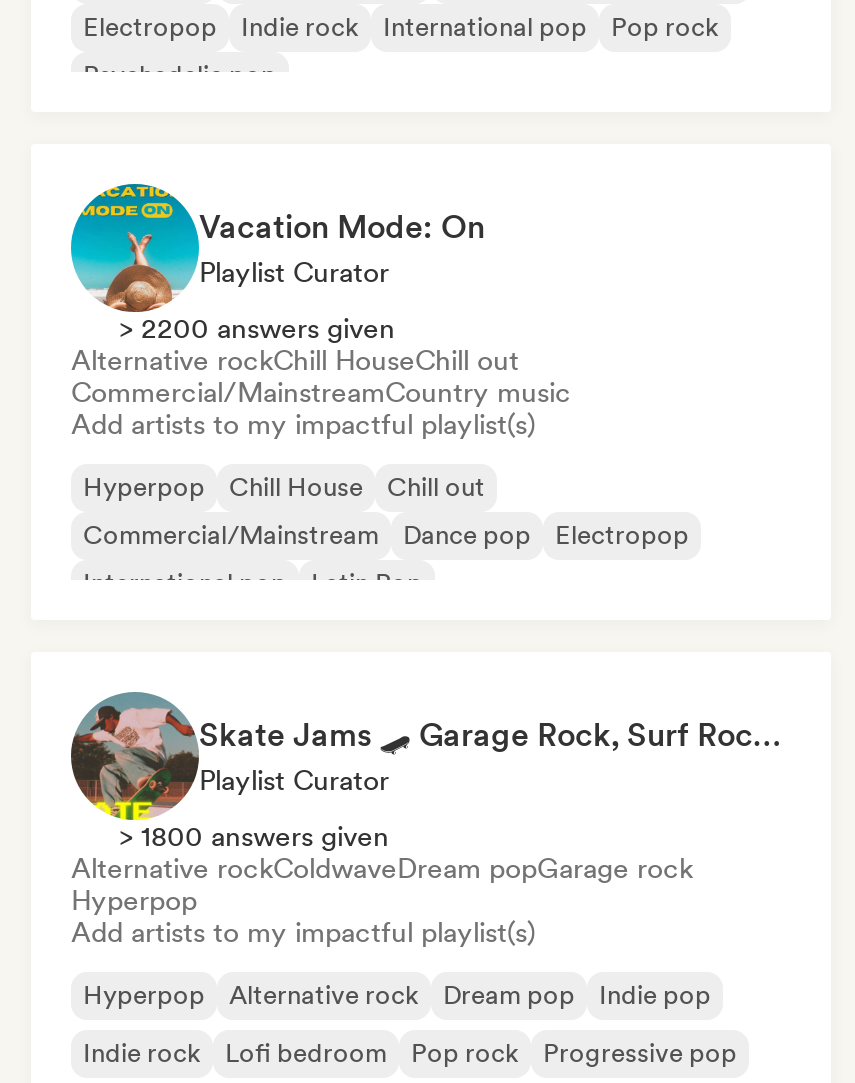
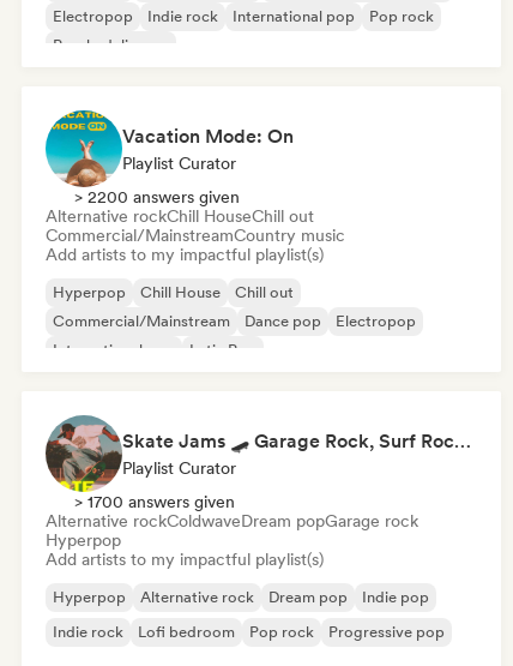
[119,820,389,852] > 1800 answers given -> [74,492,235,511] > 1700 answers given

